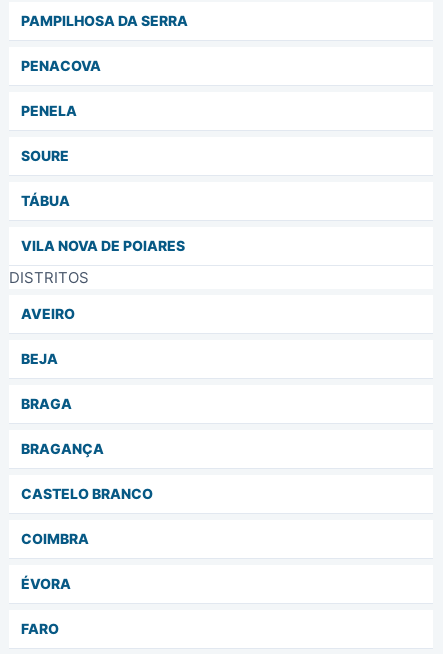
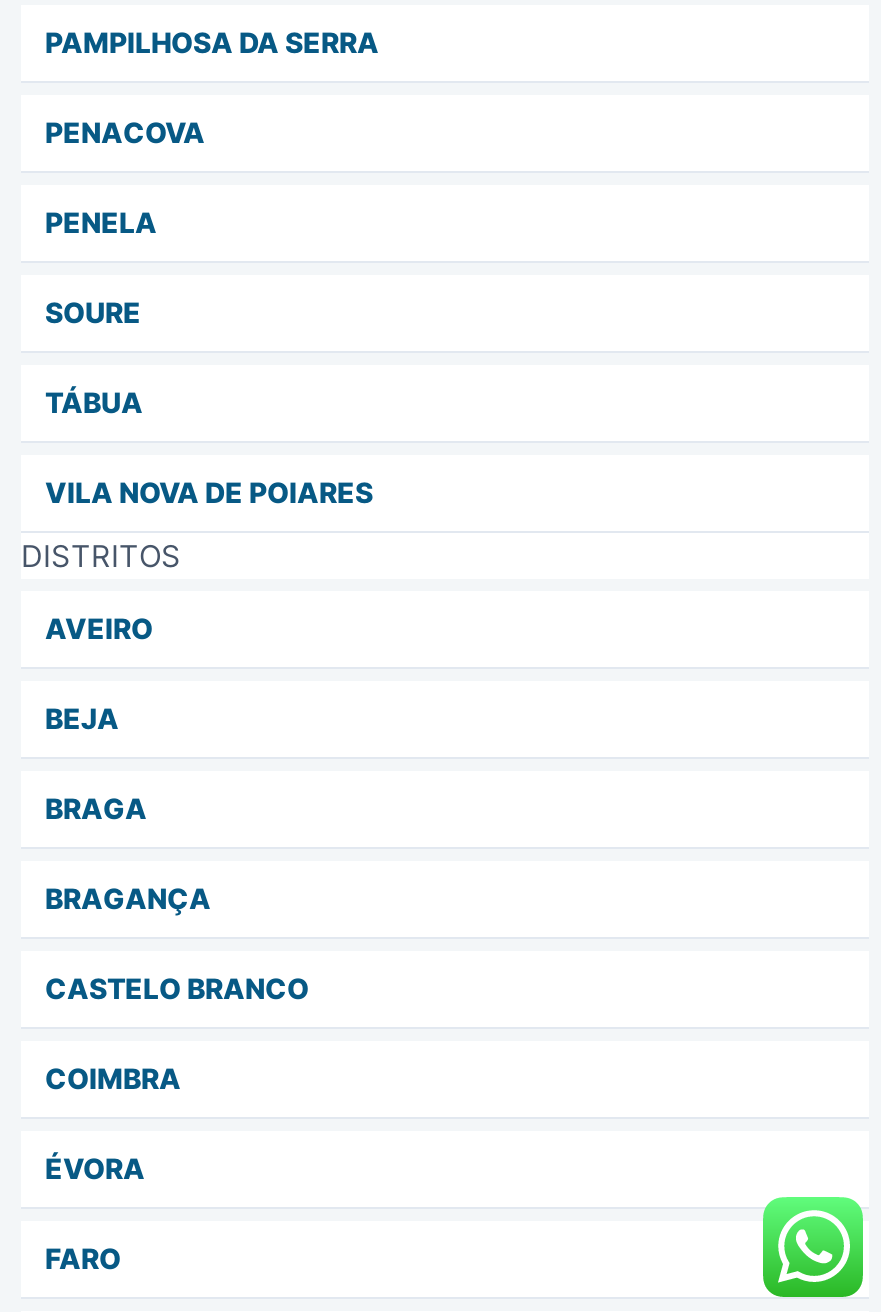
none -> [761,1194,865,1300] [image]

